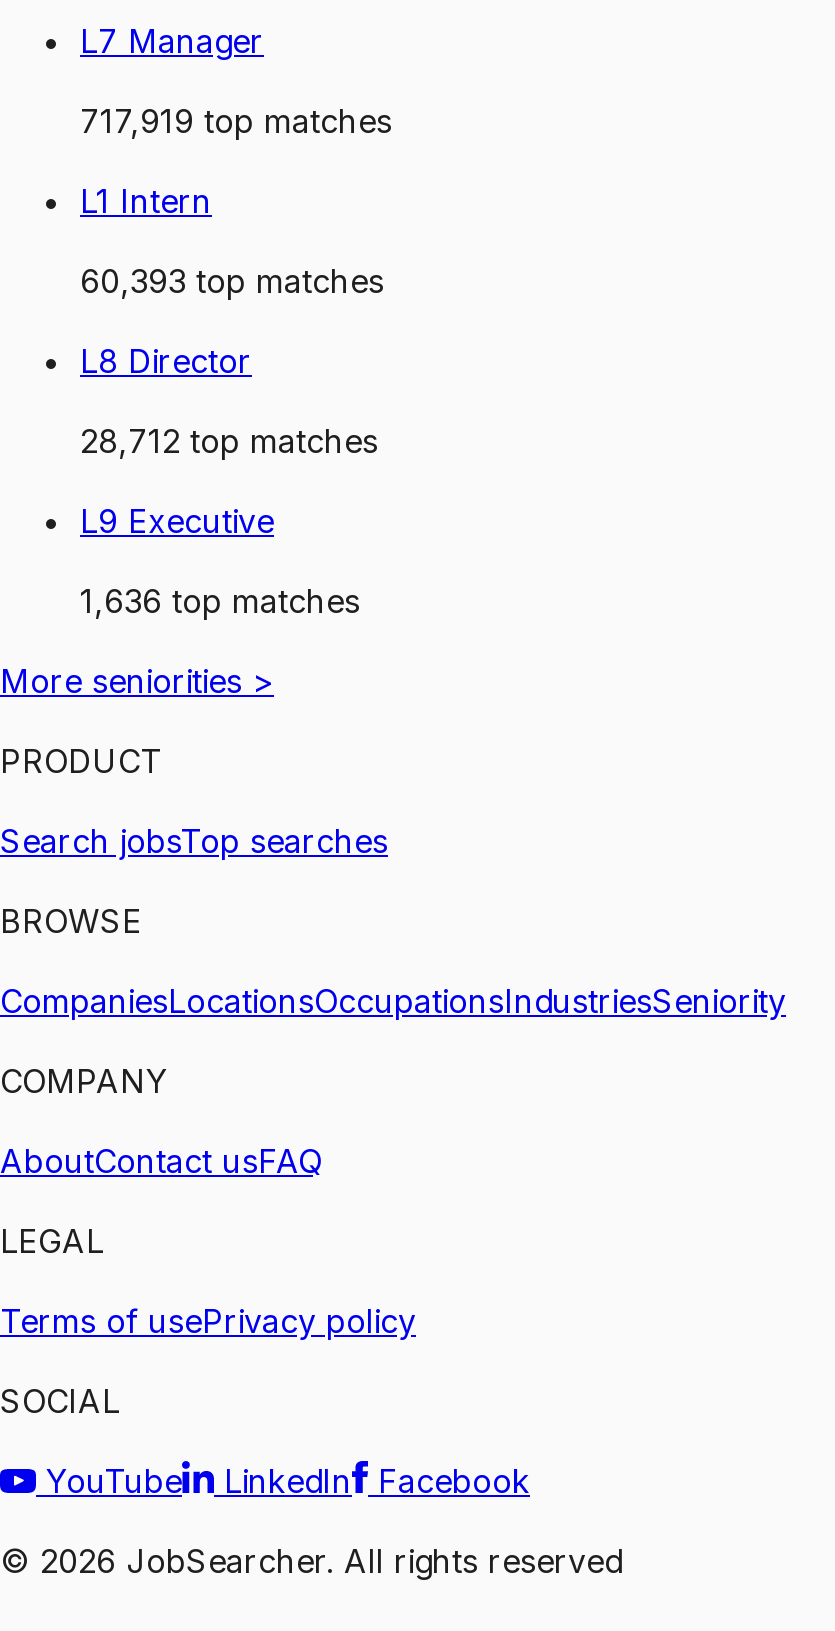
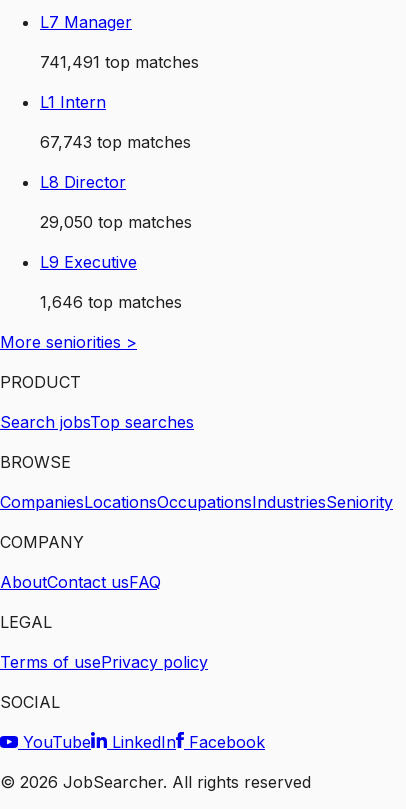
[80,101,392,141] 717,919 top matches -> [40,52,199,72] 741,491 top matches
[80,261,384,301] 60,393 top matches -> [40,132,191,152] 67,743 top matches
[80,421,378,461] 28,712 top matches -> [40,212,192,232] 29,050 top matches
[80,581,360,621] 1,636 top matches -> [40,292,182,312] 1,646 top matches

